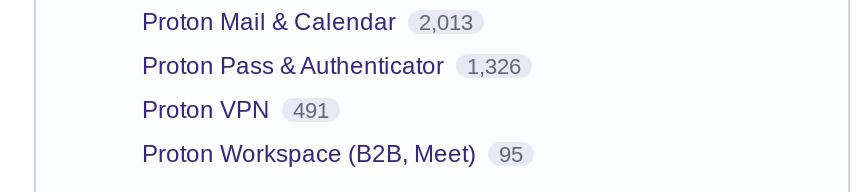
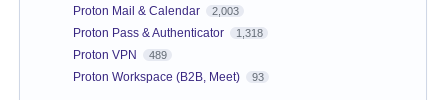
[142,9,473,37] Proton Mail & Calendar 2,013 -> [73,4,238,18] Proton Mail & Calendar 2,003
[142,53,521,81] Proton Pass & Authenticator 1,326 -> [73,26,262,40] Proton Pass & Authenticator 1,318
[142,97,329,125] Proton VPN 491 -> [73,48,166,62] Proton VPN 489
[142,141,523,169] Proton Workspace (B2B, Meet) 95 -> [73,70,263,84] Proton Workspace (B2B, Meet) 93

